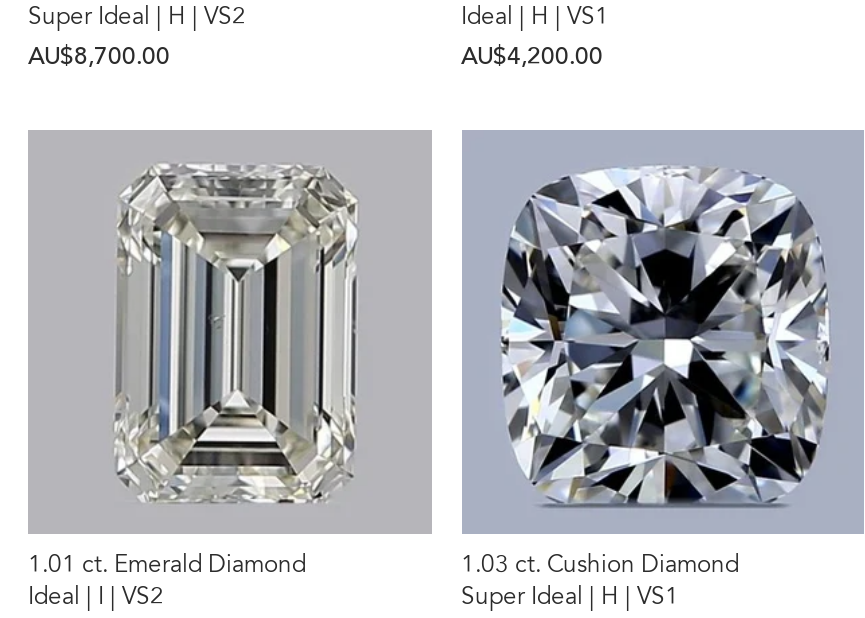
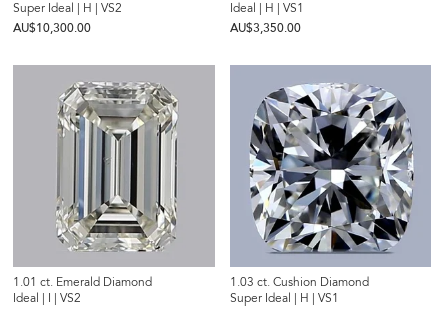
[28,46,170,70] AU$‌8,700.00 -> [13,23,91,35] AU$‌10,300.00
[461,46,603,70] AU$‌4,200.00 -> [229,23,300,35] AU$‌3,350.00

